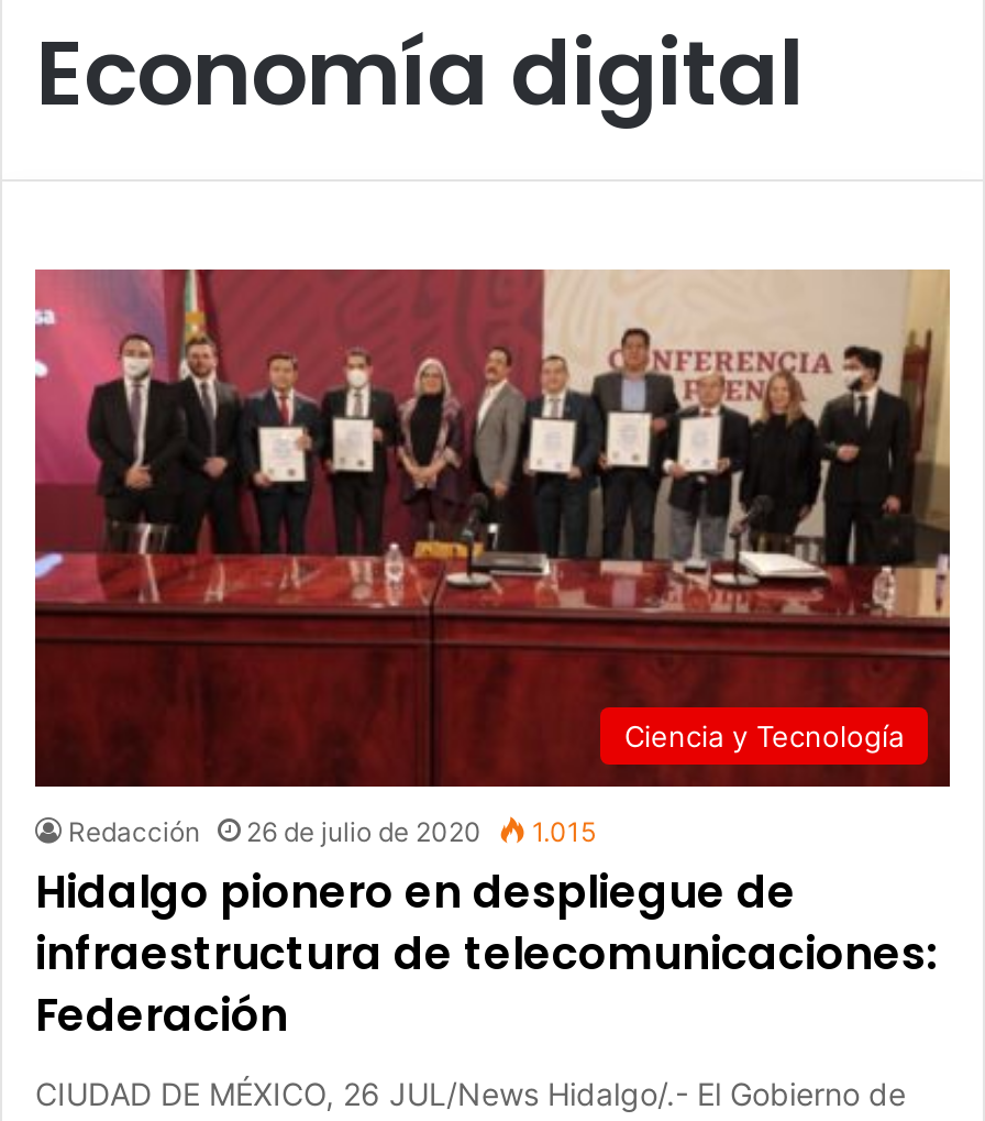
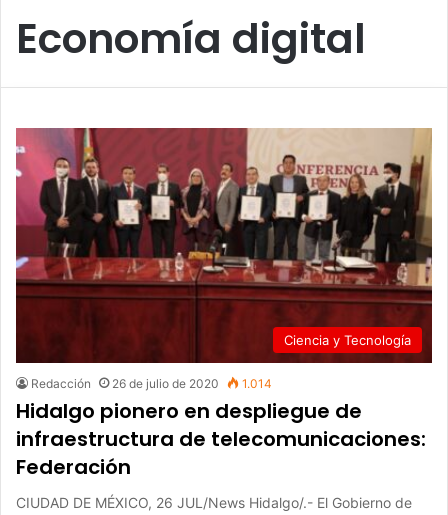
[68,815,596,848] Redacción 26 de julio de 2020 1.015 -> [31,376,272,391] Redacción 26 de julio de 2020 1.014

